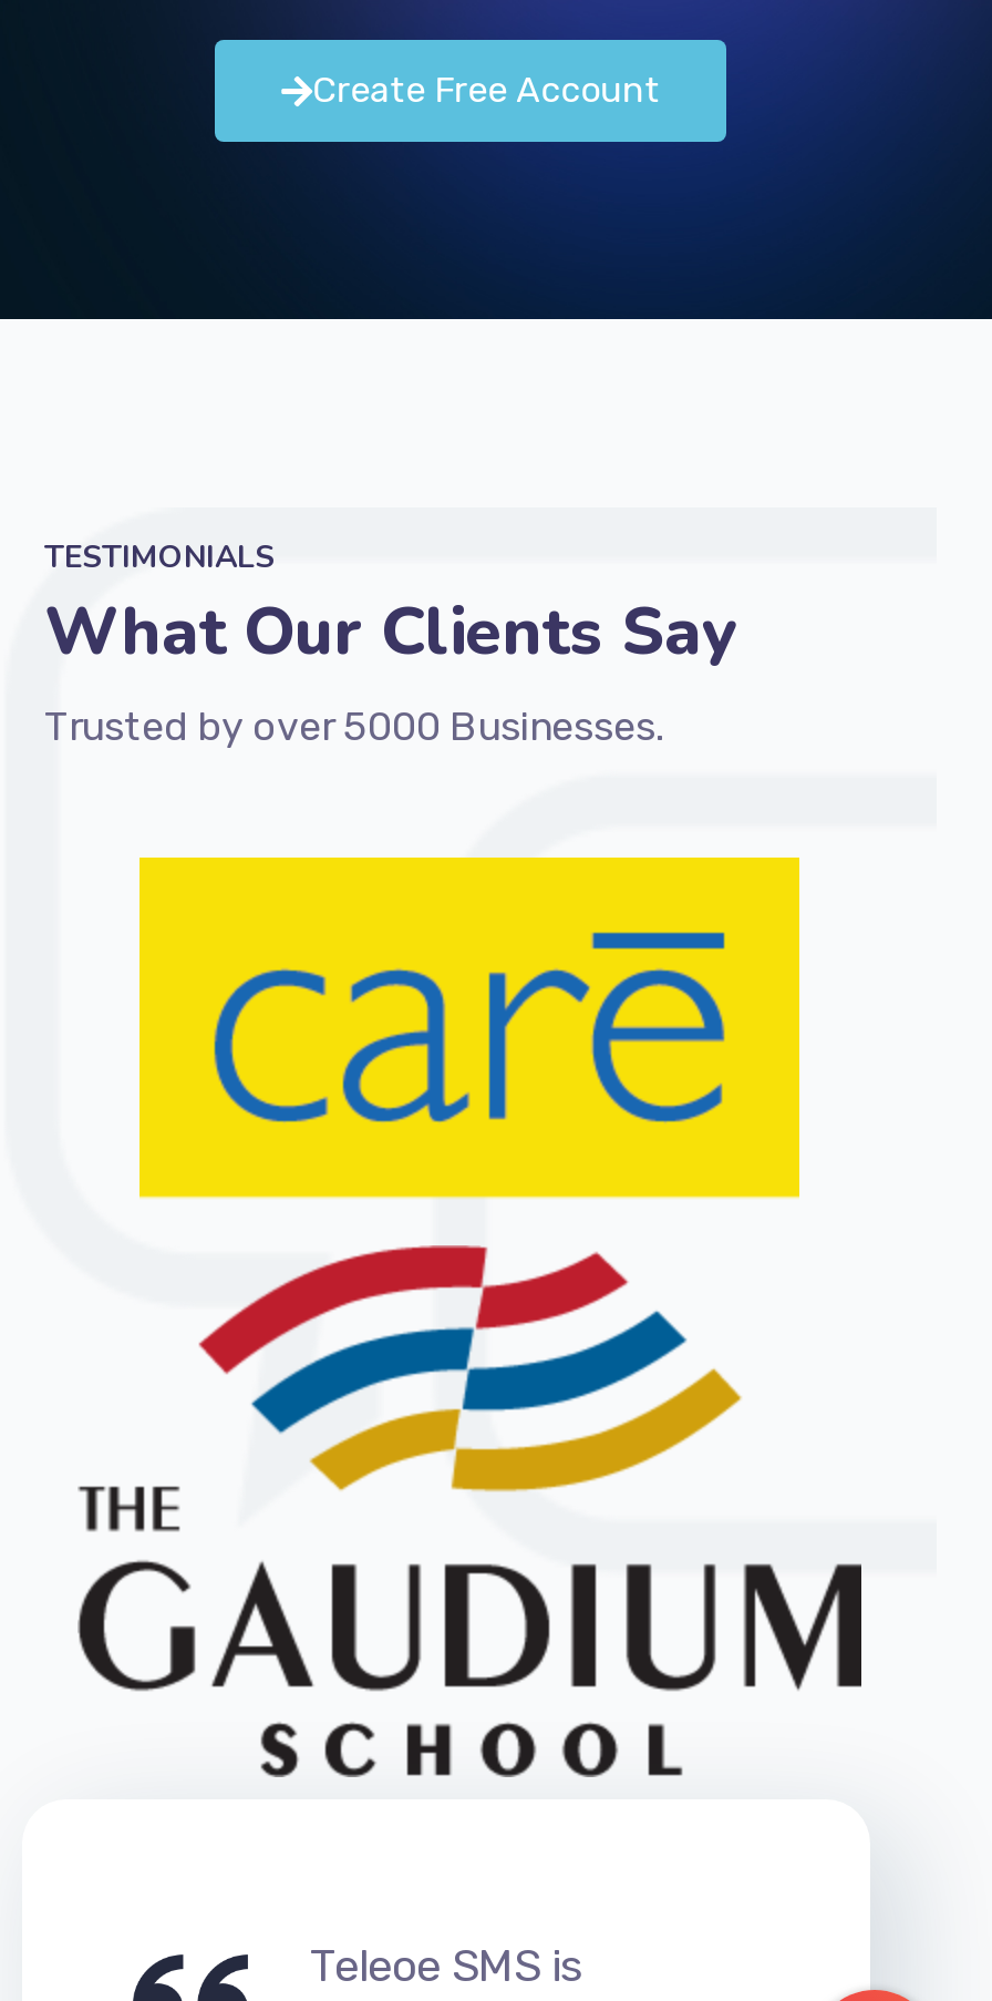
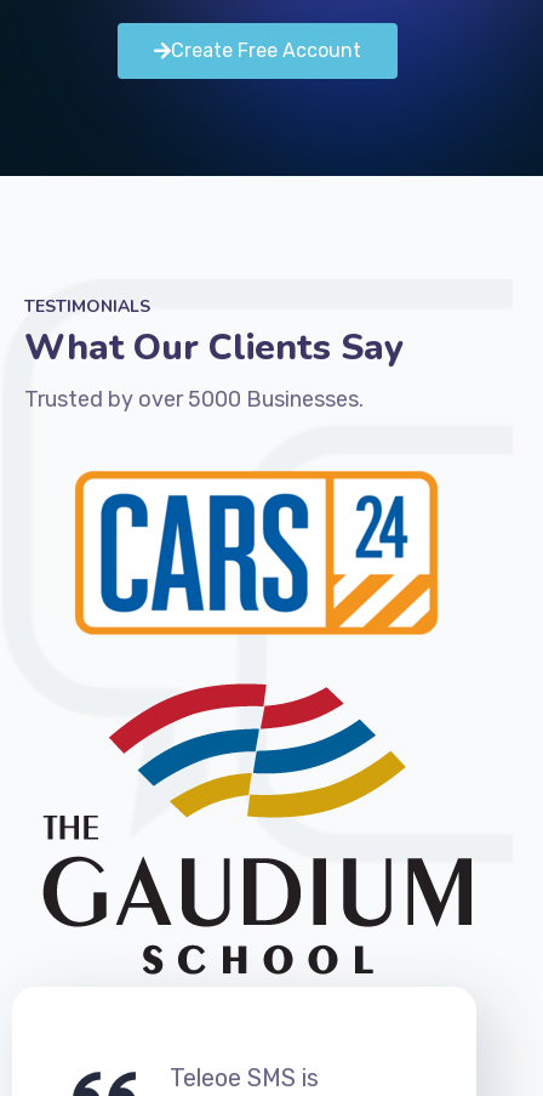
[137,855,802,1201] [image] -> [75,470,438,657] [image]

